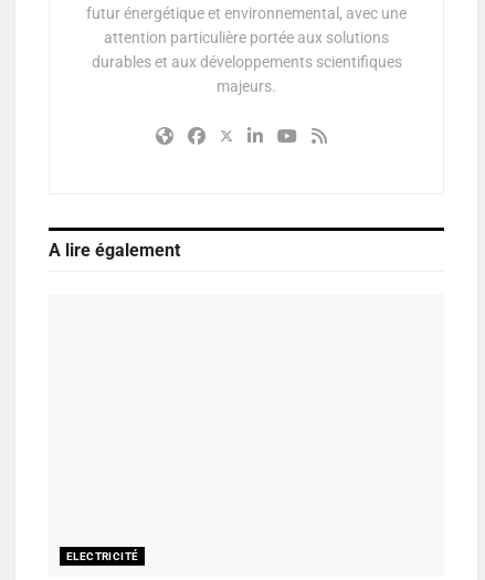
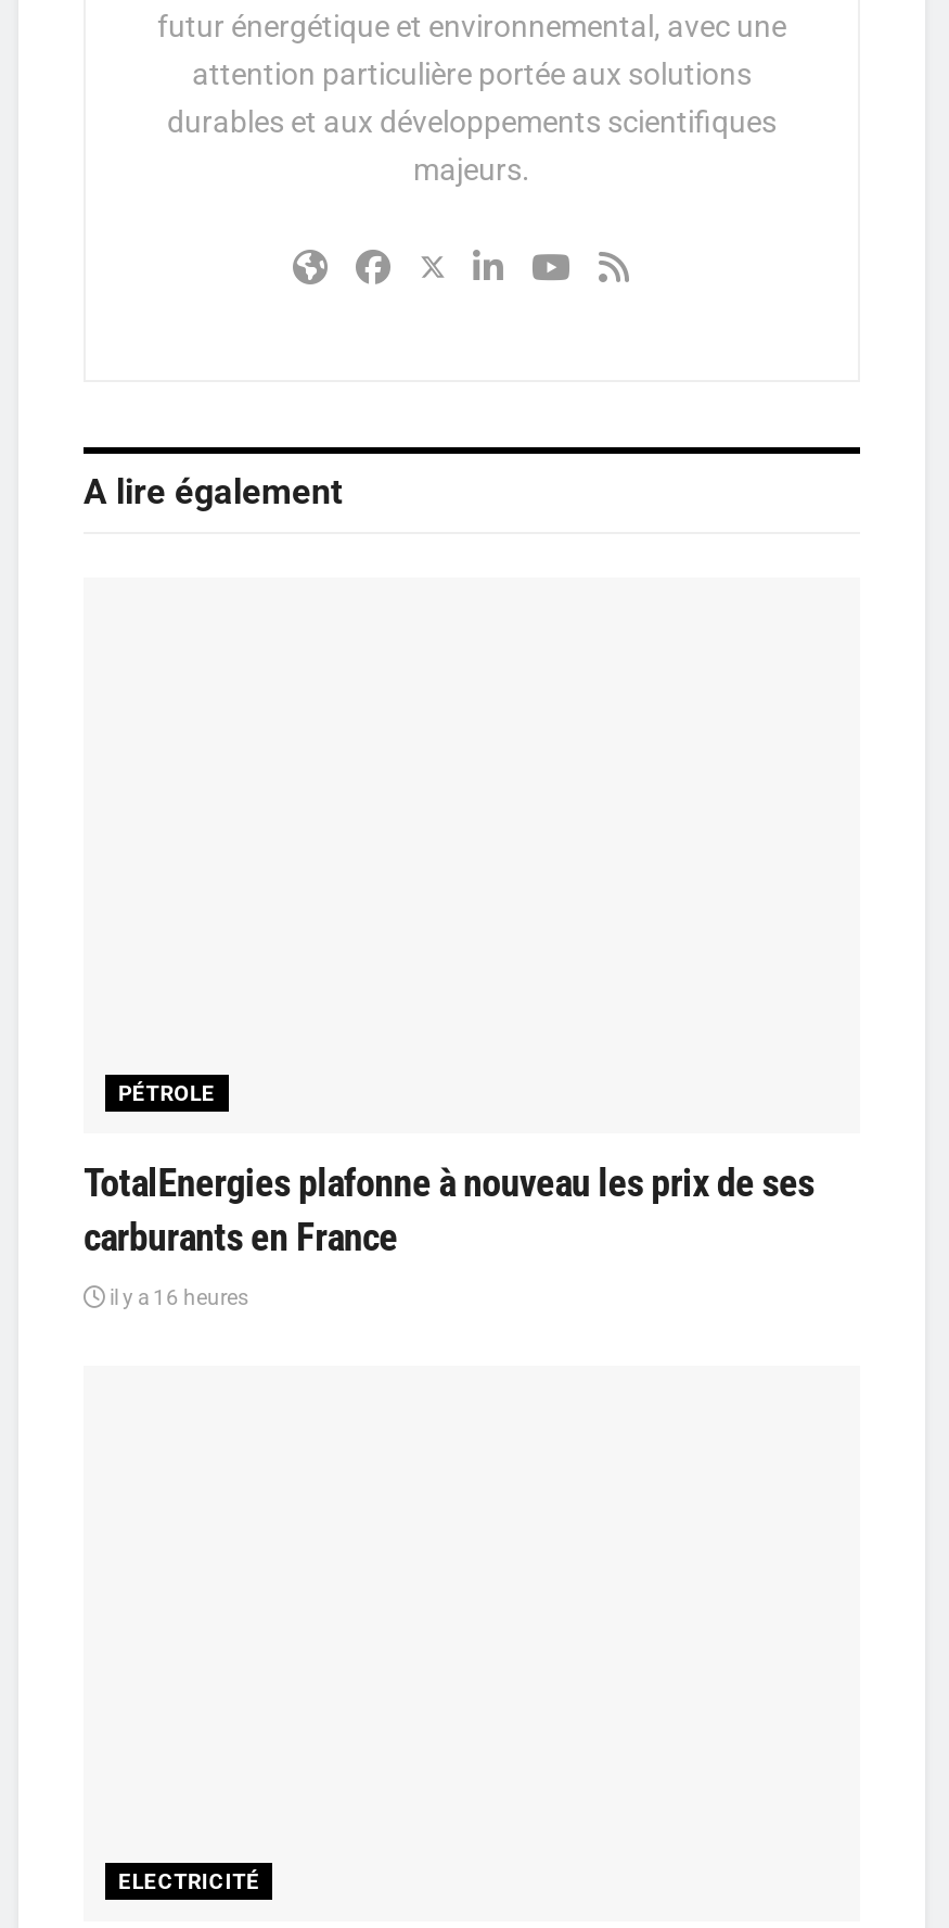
none -> [84,1081,814,1309] PÉTROLE | TotalEnergies plafonne à nouveau les prix de ses | carburants en France | il y a 16 heures

